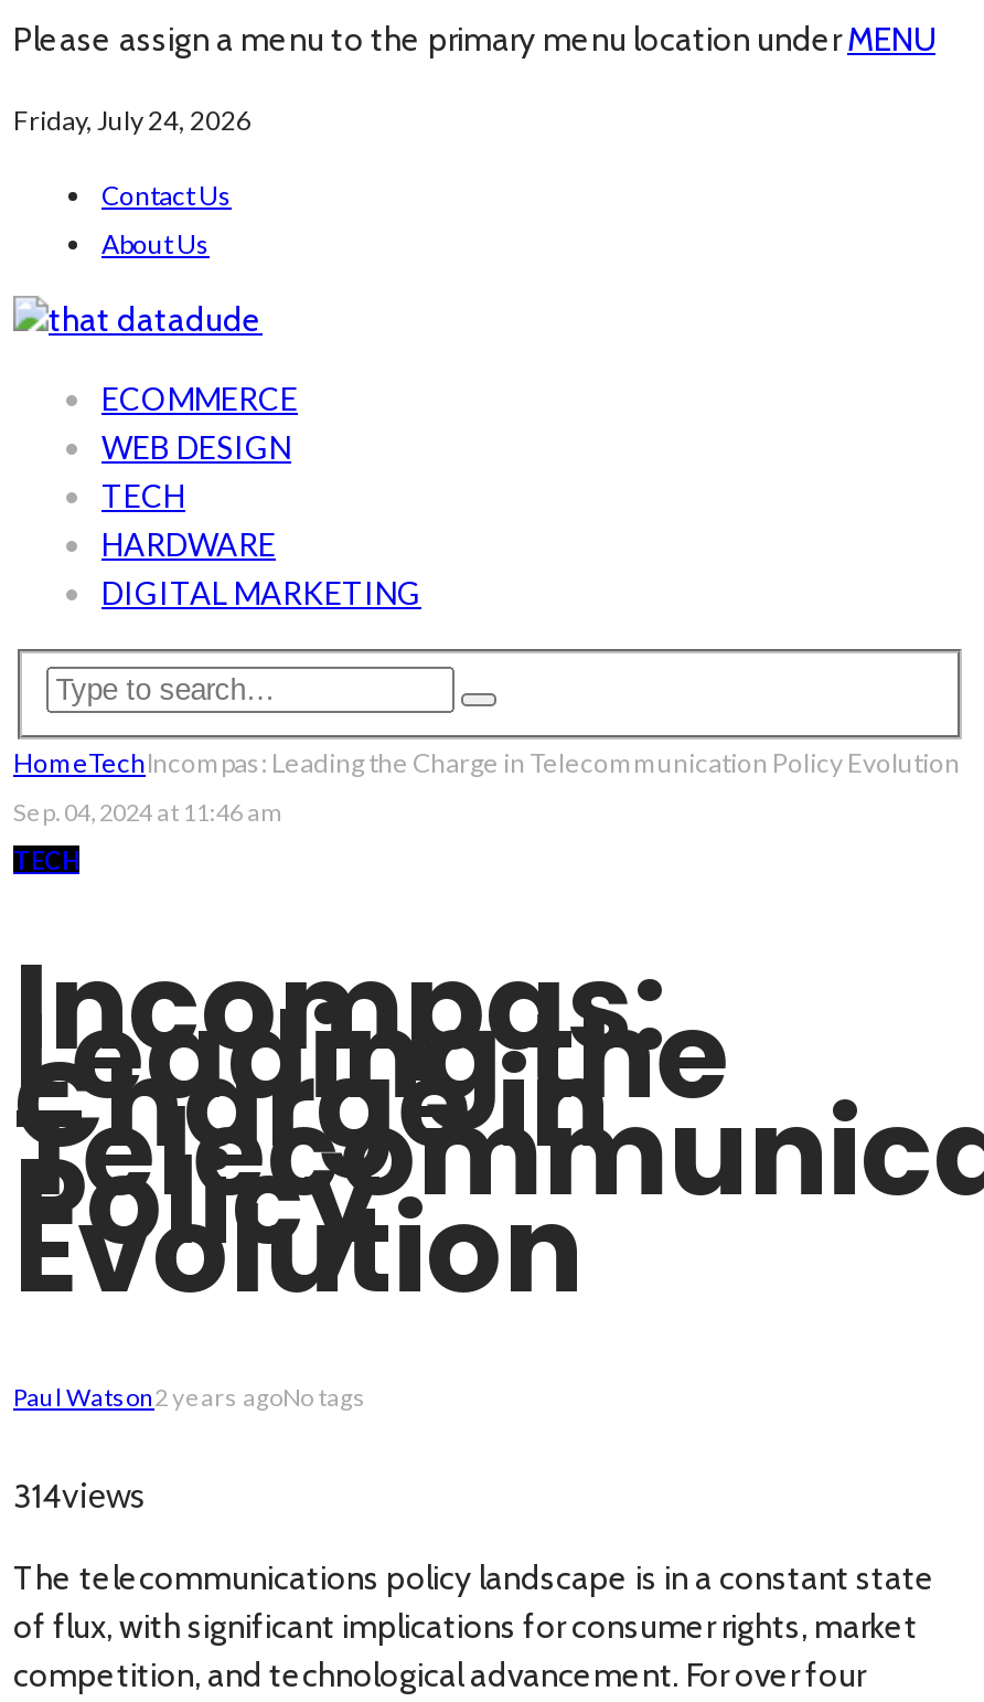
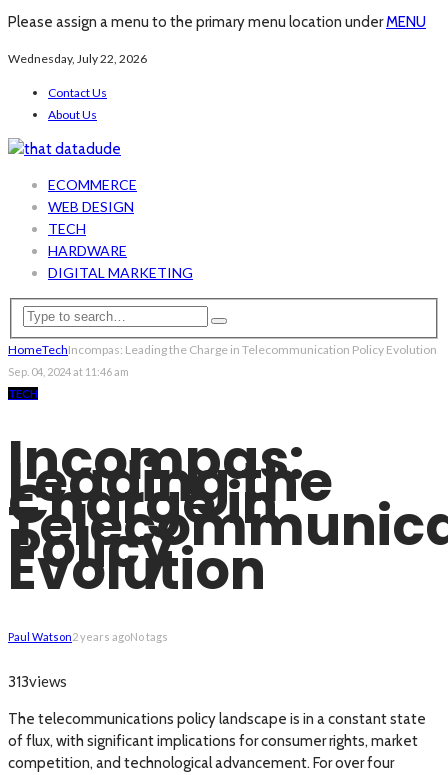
[13,104,252,137] Friday, July 24, 2026 -> [8,51,147,66] Wednesday, July 22, 2026
[13,1475,146,1517] 314views -> [8,672,67,691] 313views

